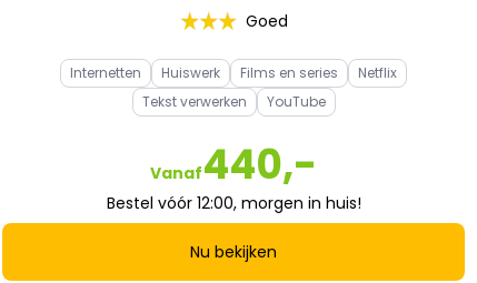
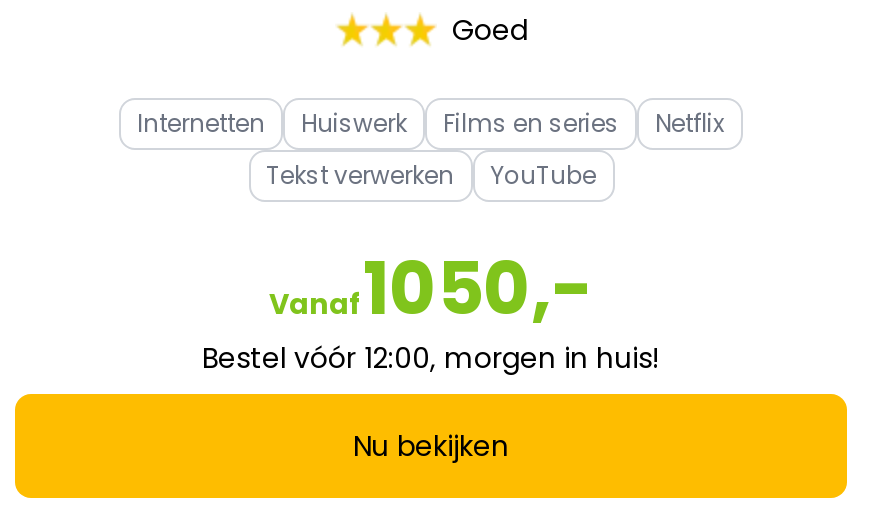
[150,137,317,194] Vanaf440,- -> [269,238,593,340] Vanaf1050,-

